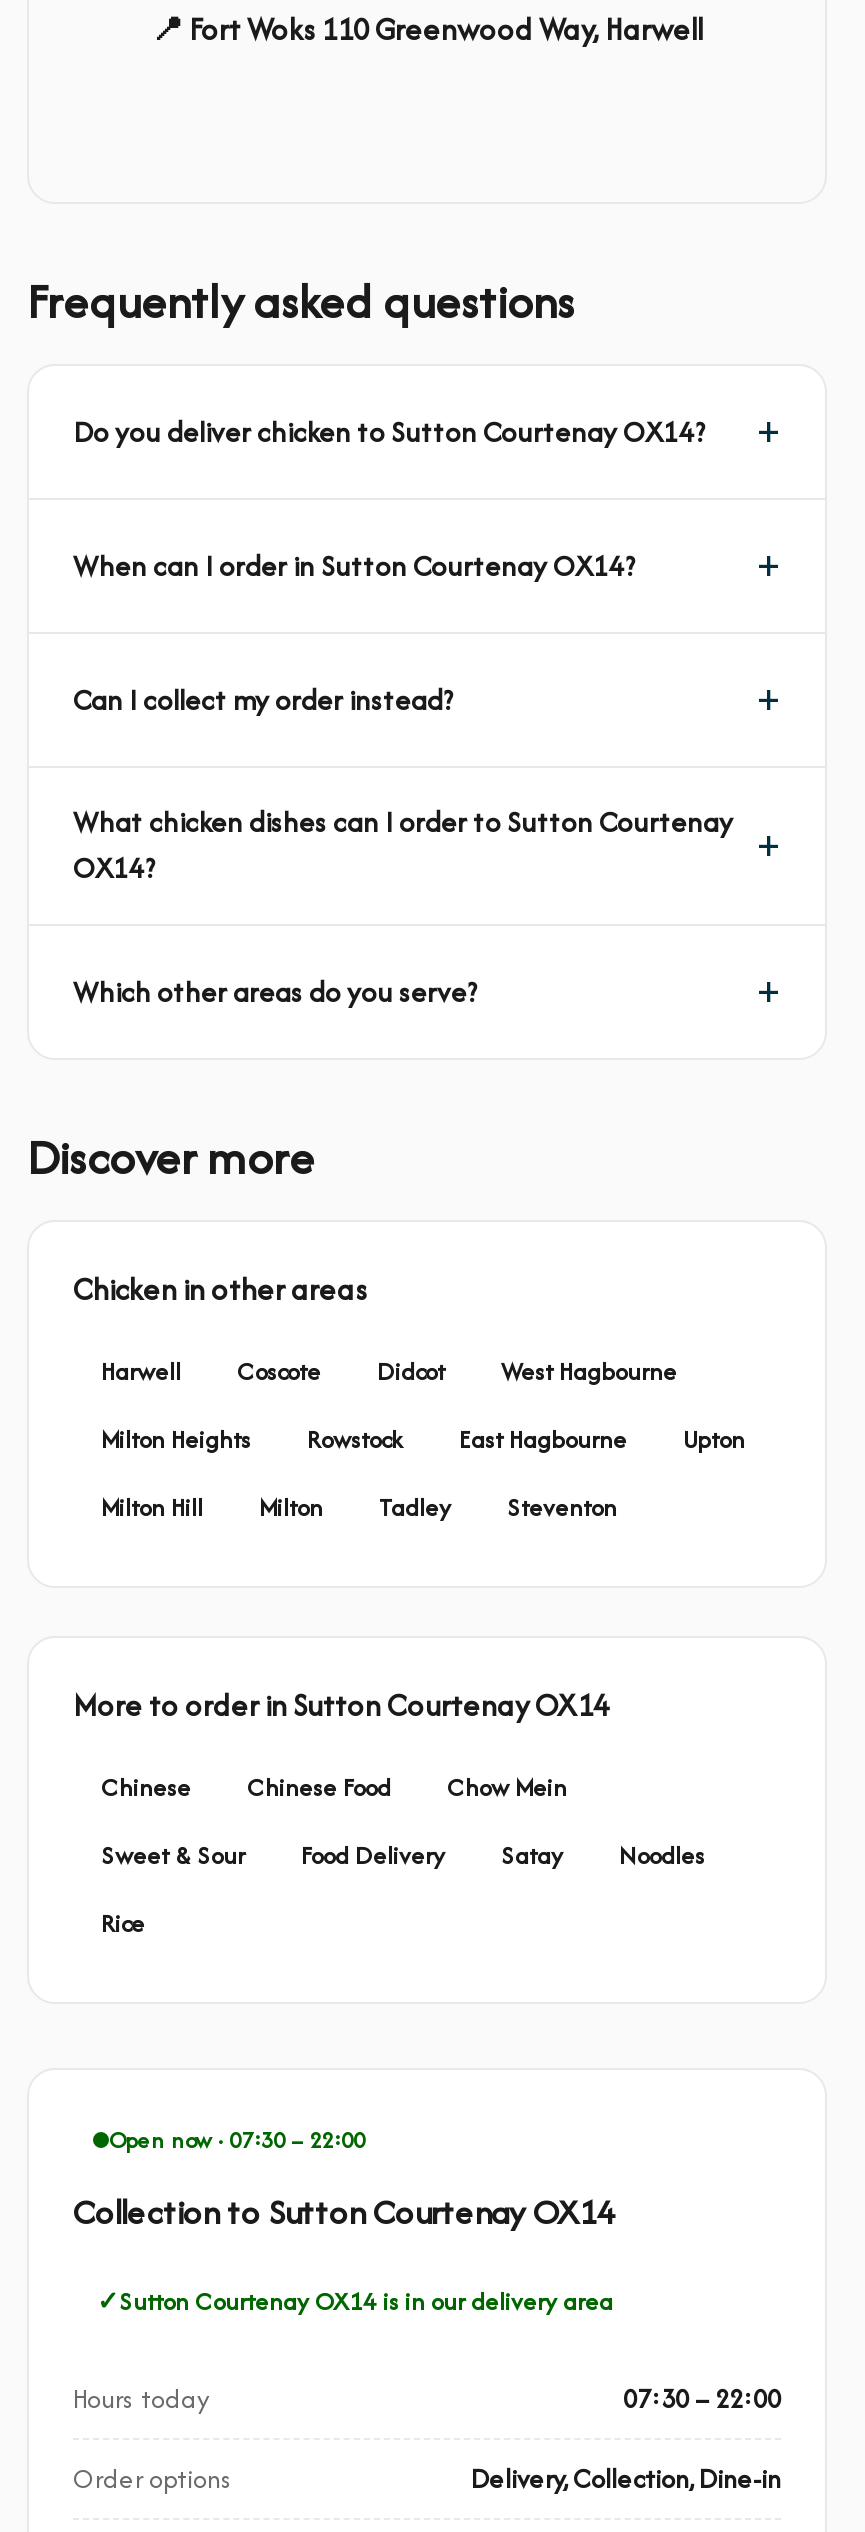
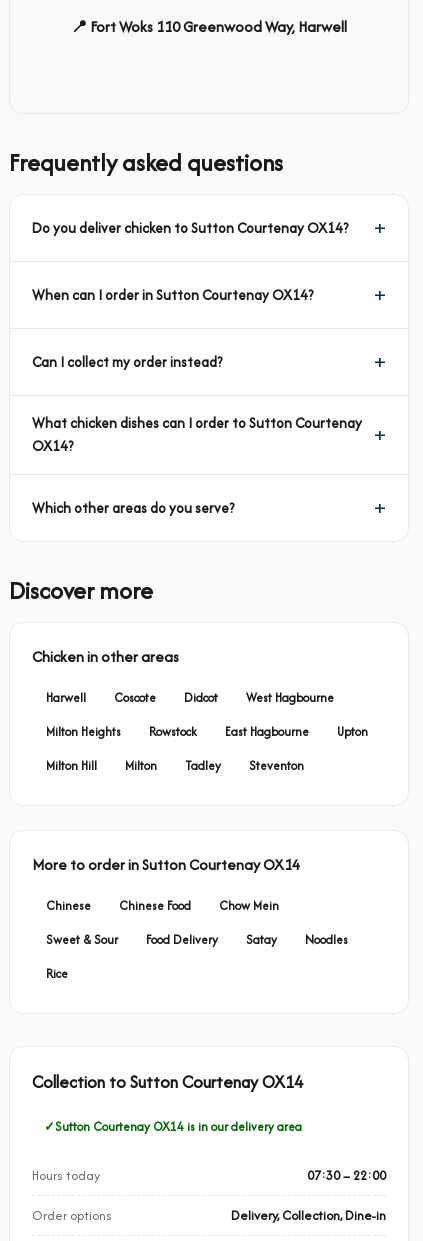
[109,2125,365,2157] Open now · 07:30 – 22:00 -> none

